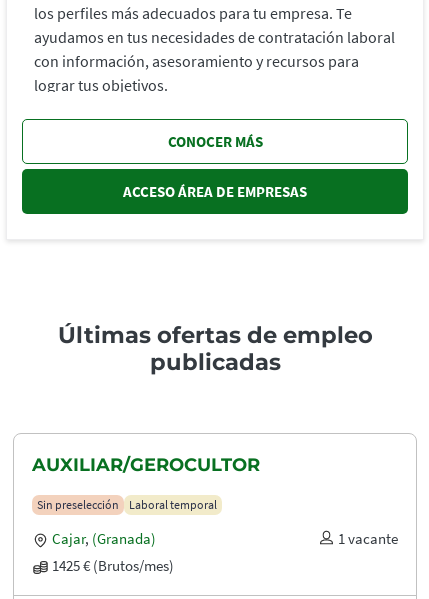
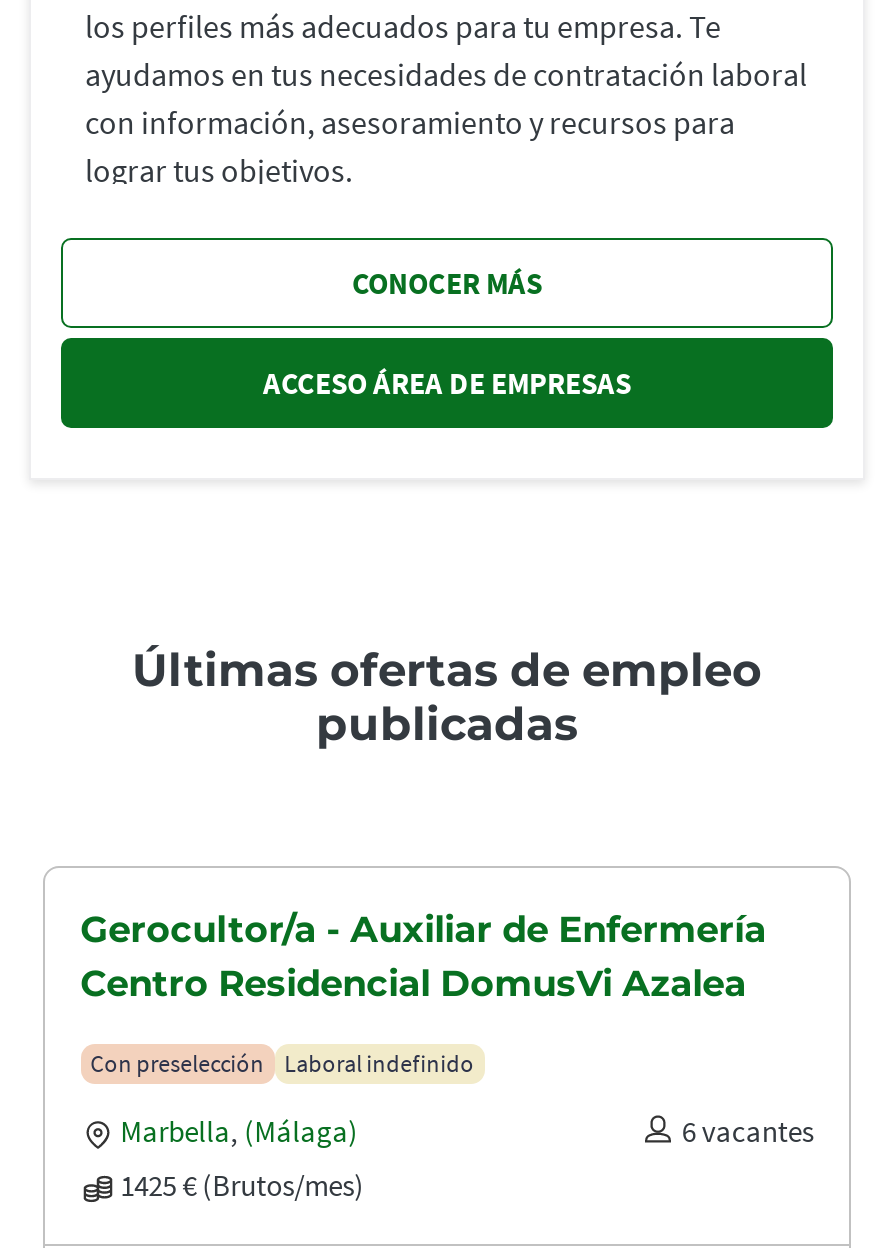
[32,454,260,476] AUXILIAR/GEROCULTOR -> [80,907,766,1005] Gerocultor/a - Auxiliar de Enfermería | Centro Residencial DomusVi Azalea
[37,497,217,512] Sin preselección | Laboral temporal -> [90,1047,474,1077] Con preselección | Laboral indefinido
[52,529,398,548] Cajar, (Granada) | 1 vacante -> [120,1111,814,1149] Marbella, (Málaga) | 6 vacantes

